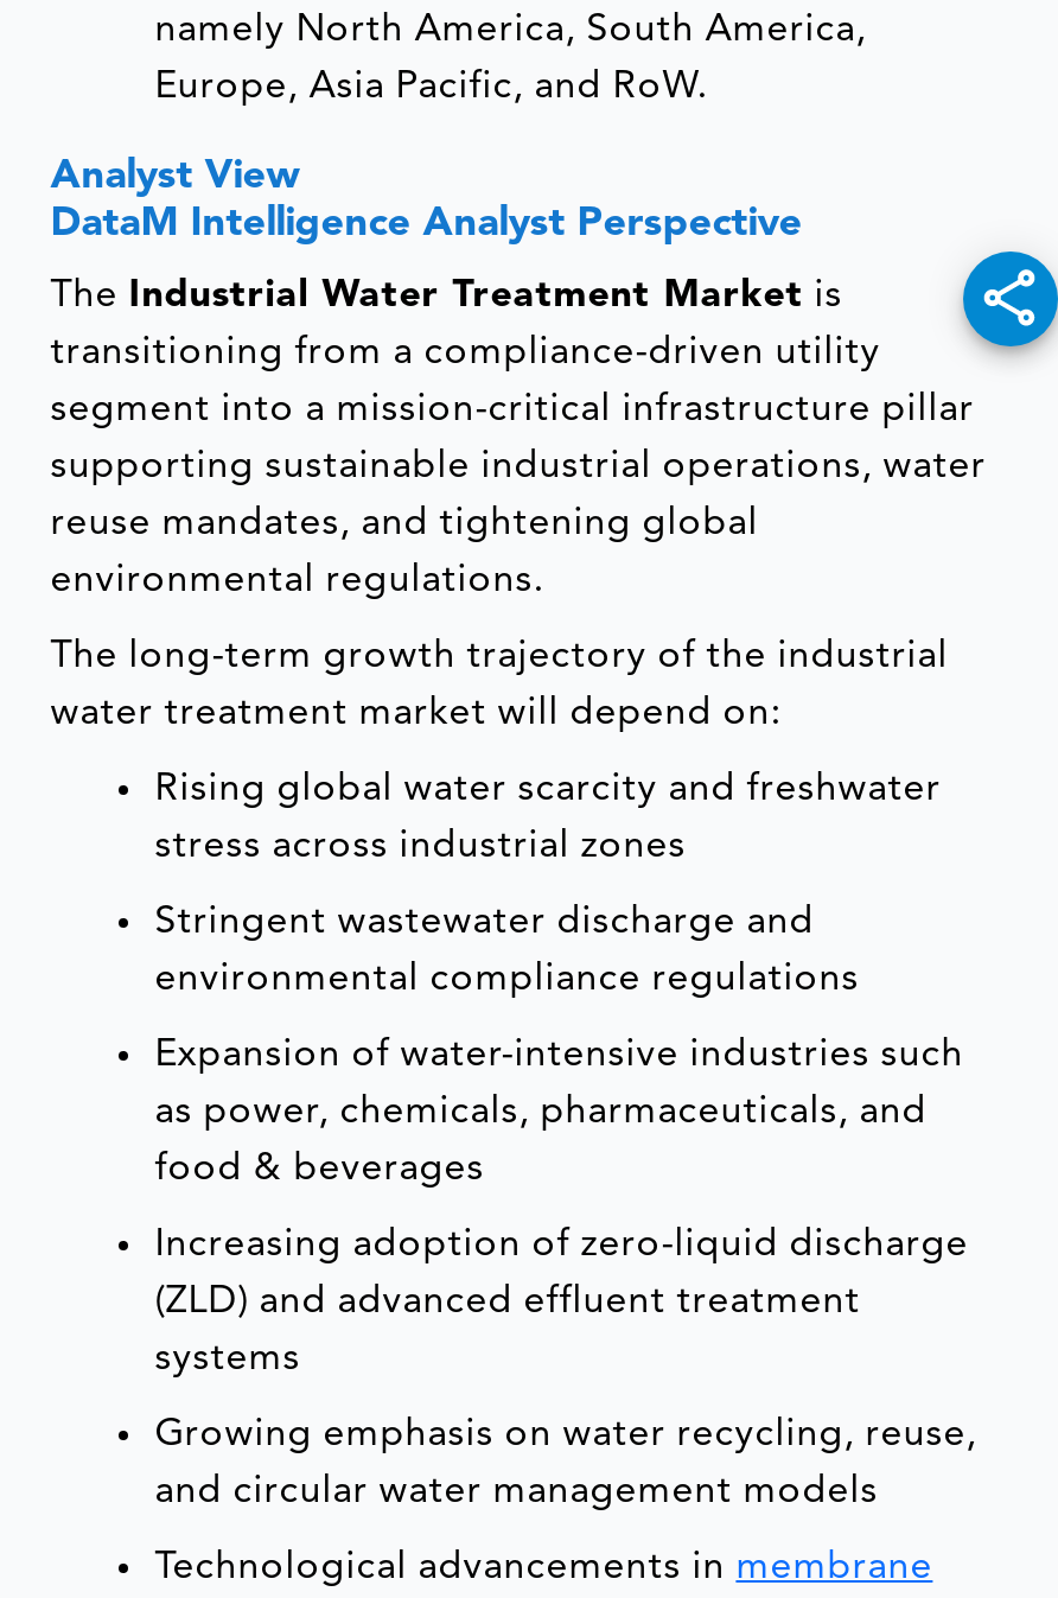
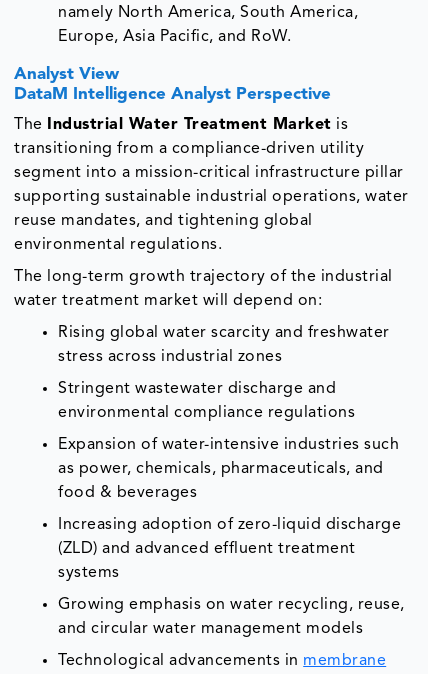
[956,247,1051,363] [image] -> none

